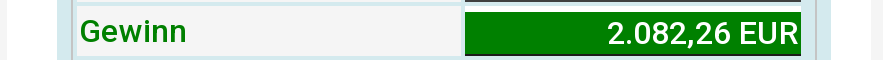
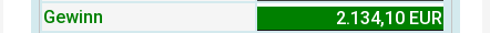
[607,14,799,52] 2.082,26 EUR -> [336,8,442,29] 2.134,10 EUR

